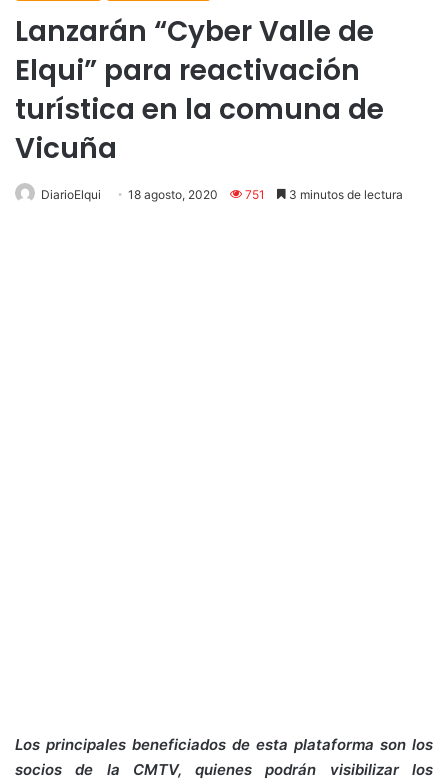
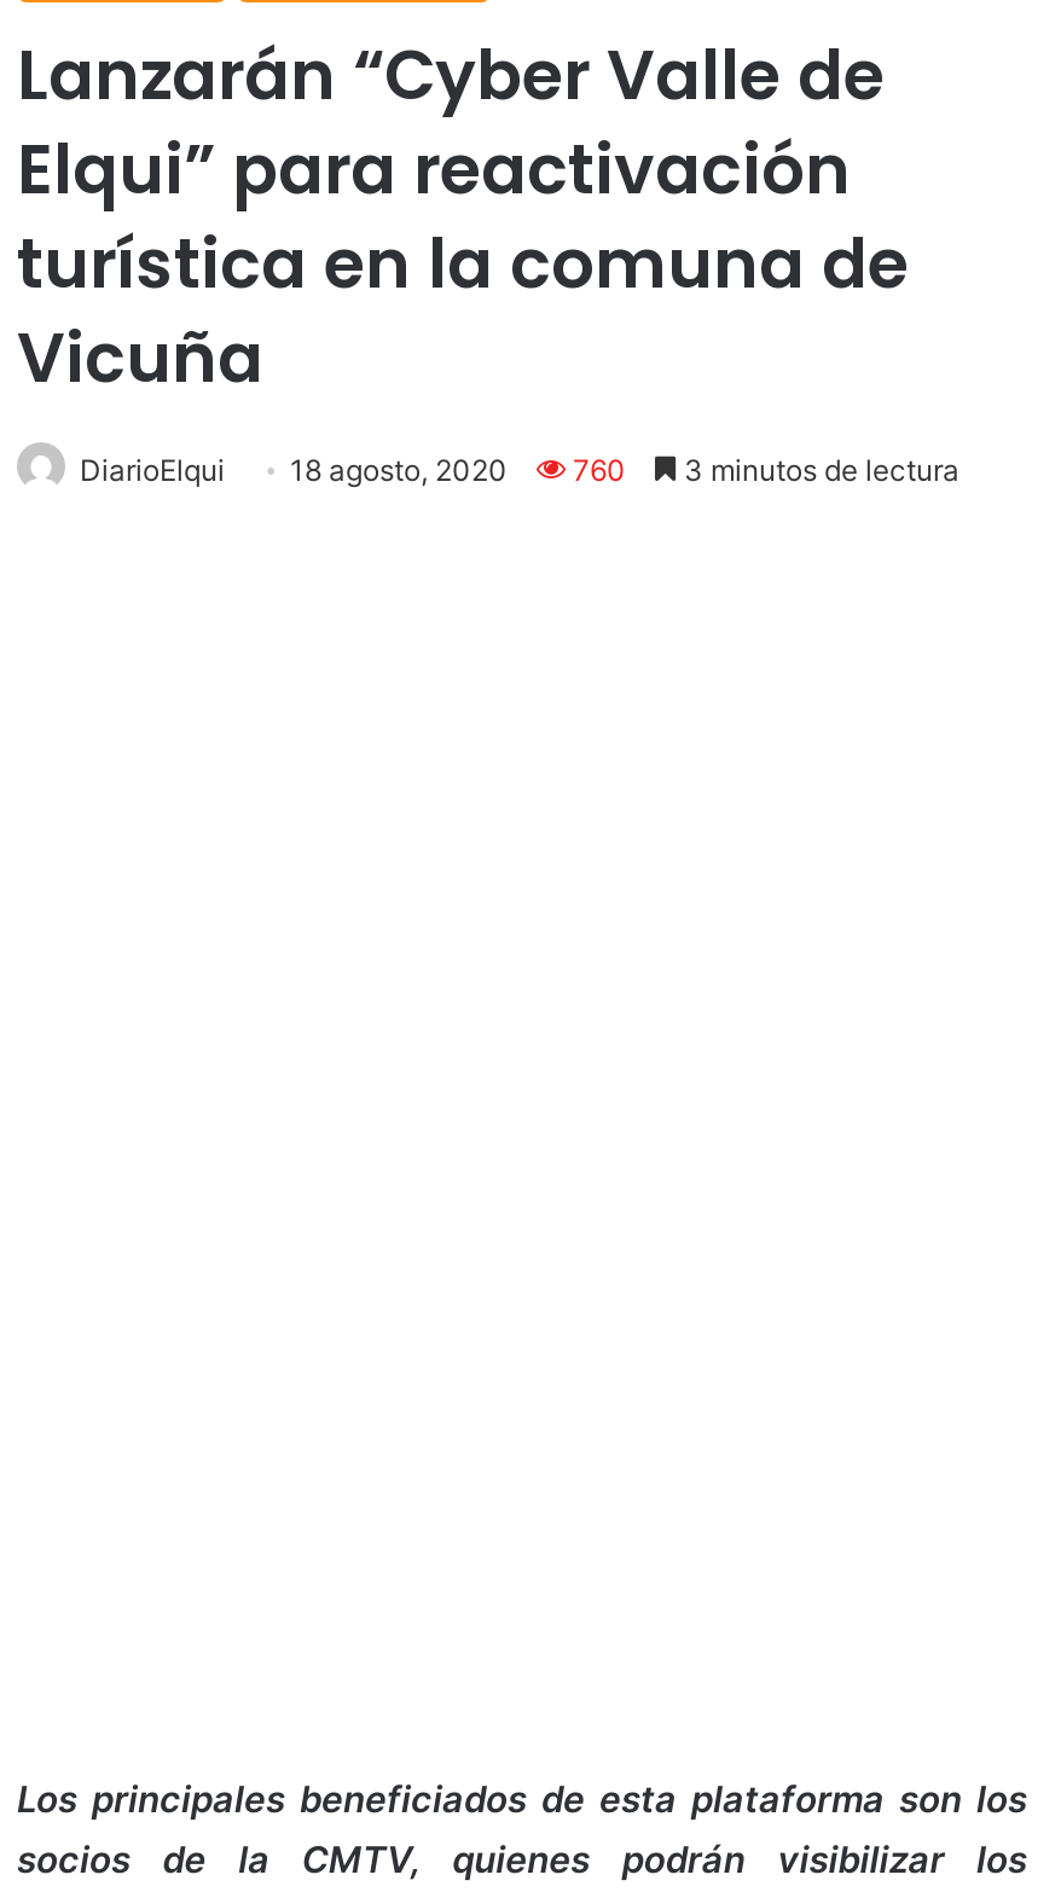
[41,187,403,202] DiarioElqui 18 agosto, 2020 751 3 minutos de lectura -> [80,452,959,489] DiarioElqui 18 agosto, 2020 760 3 minutos de lectura

